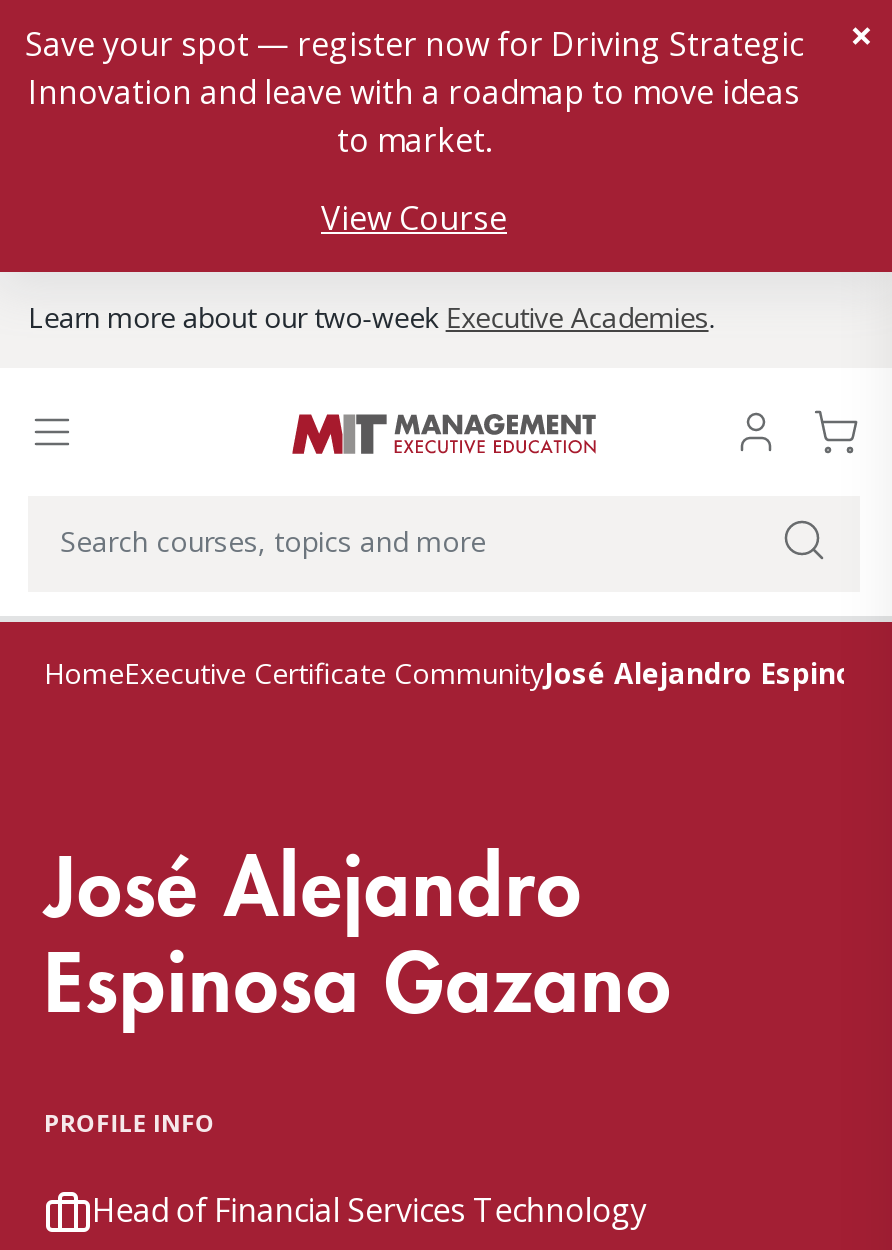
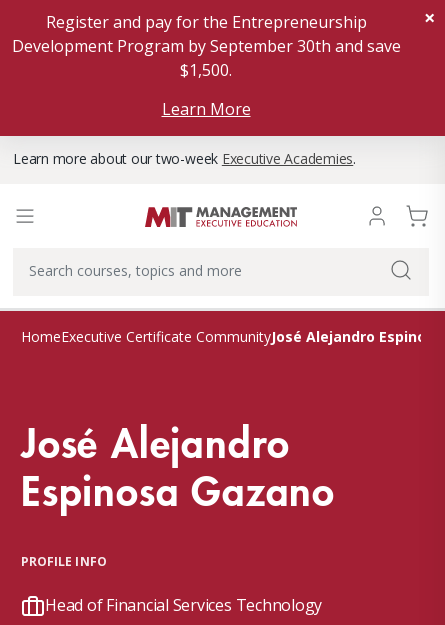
[25,22,803,162] Save your spot — register now for Driving Strategic | Innovation and leave with a roadmap to move ideas | to market. -> [11,11,400,81] Register and pay for the Entrepreneurship | Development Program by September 30th and save | $1,500.
[321,196,507,240] View Course -> [161,98,250,120] Learn More

